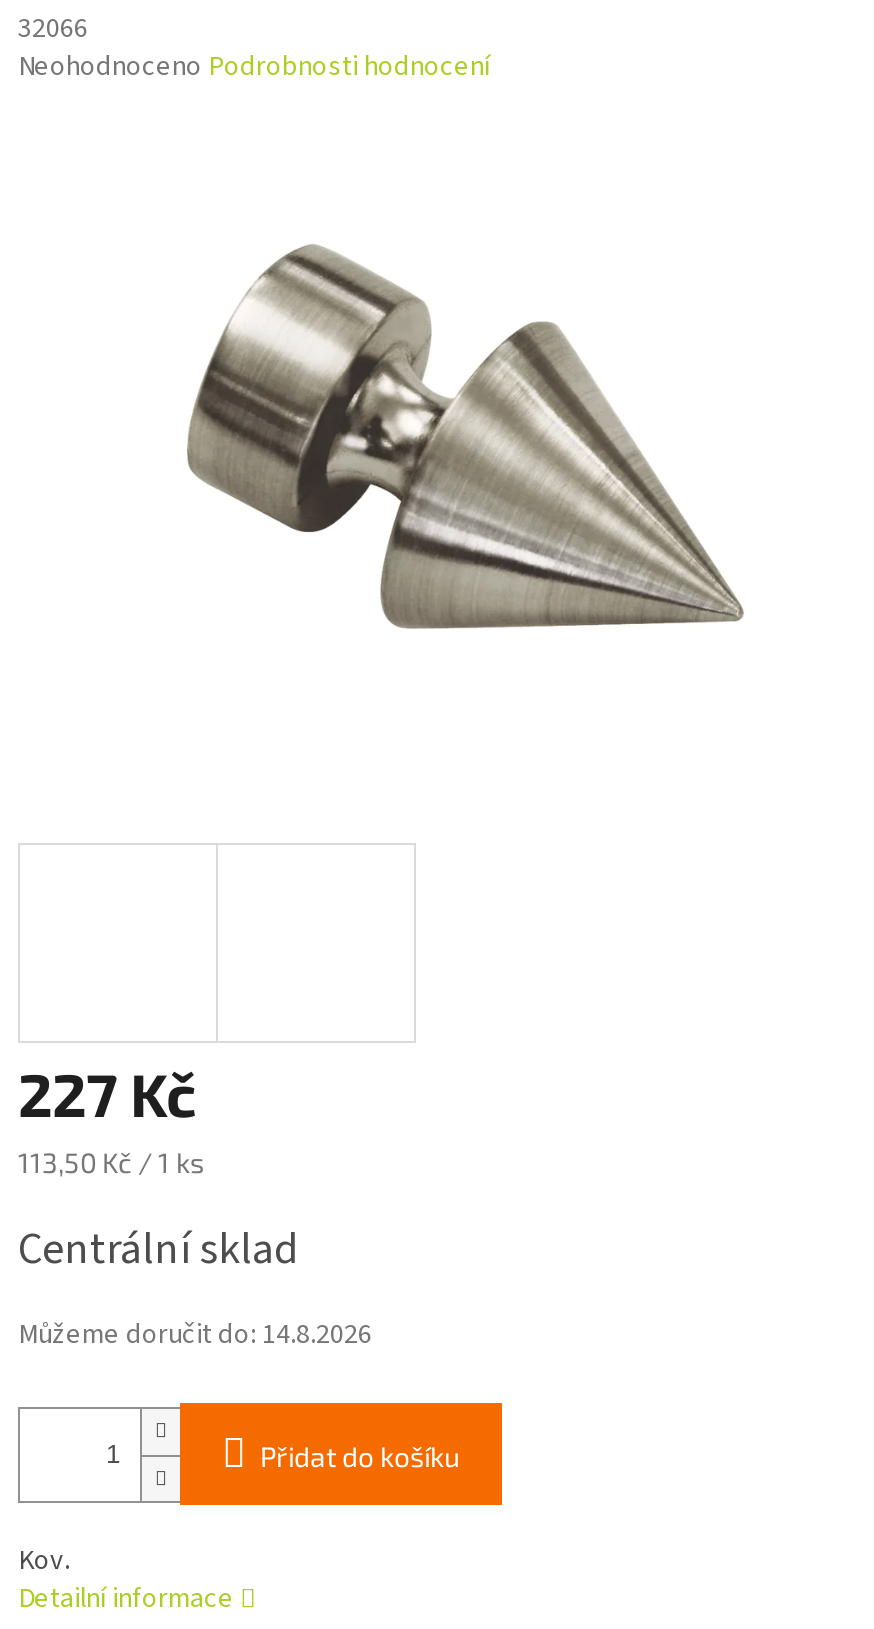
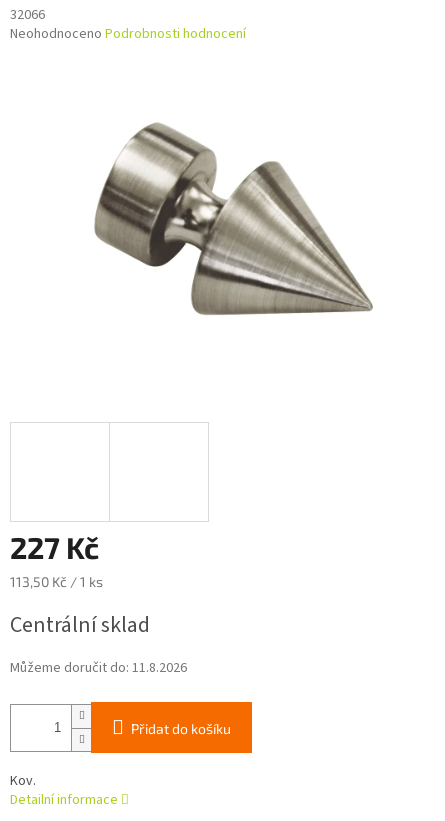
[18,1316,372,1356] Můžeme doručit do: 14.8.2026 -> [10,658,187,678] Můžeme doručit do: 11.8.2026

